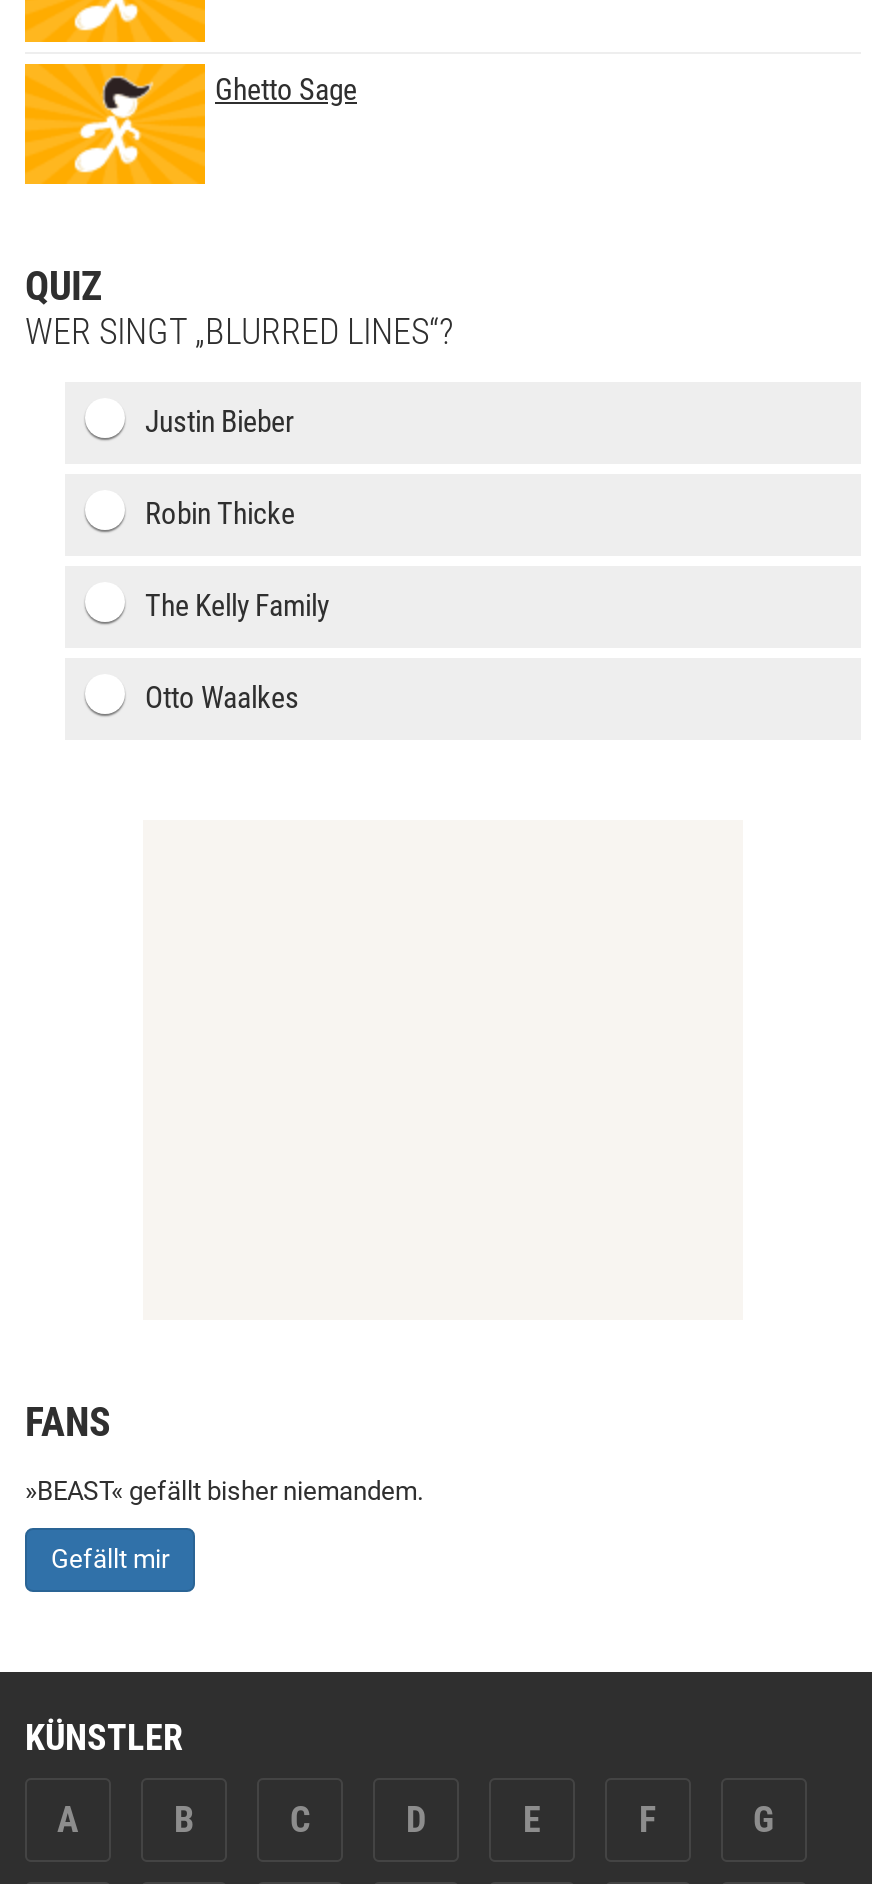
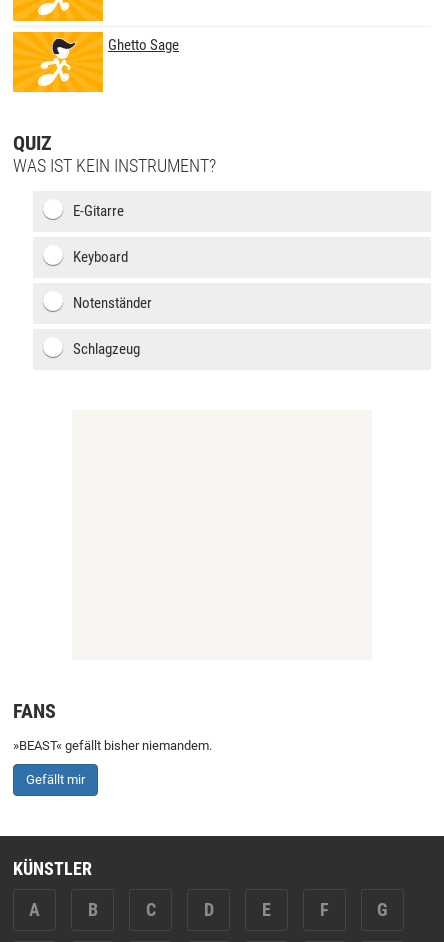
[25,310,453,352] WER SINGT „BLURRED LINES“? -> [13,155,216,176] WAS IST KEIN INSTRUMENT?
[145,404,295,440] Justin Bieber -> [73,202,124,220] E-Gitarre
[145,496,295,532] Robin Thicke -> [73,248,128,266] Keyboard
[145,588,329,624] The Kelly Family -> [73,294,152,312] Notenständer
[145,680,299,716] Otto Waalkes -> [73,340,140,358] Schlagzeug

